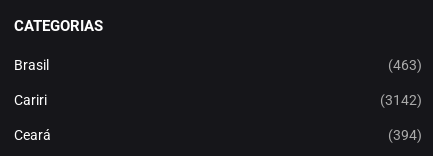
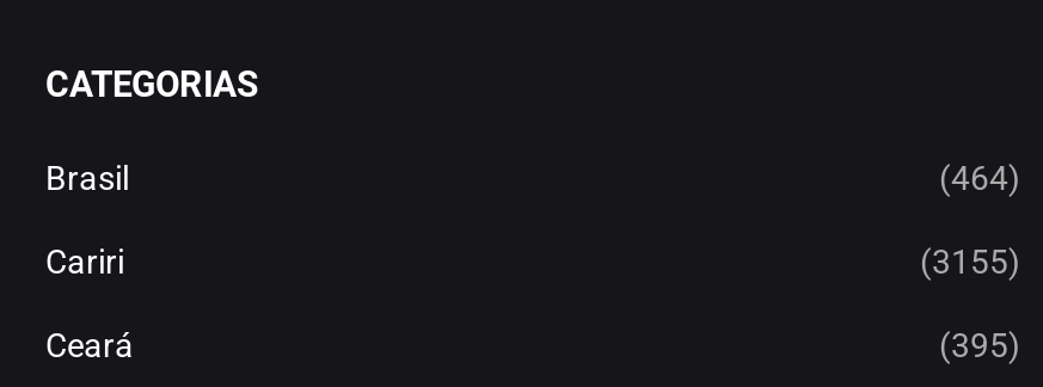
[388,57,422,73] (463) -> [939,158,1020,197] (464)
[380,92,422,108] (3142) -> [920,242,1020,280] (3155)
[388,127,422,143] (394) -> [939,326,1020,364] (395)

